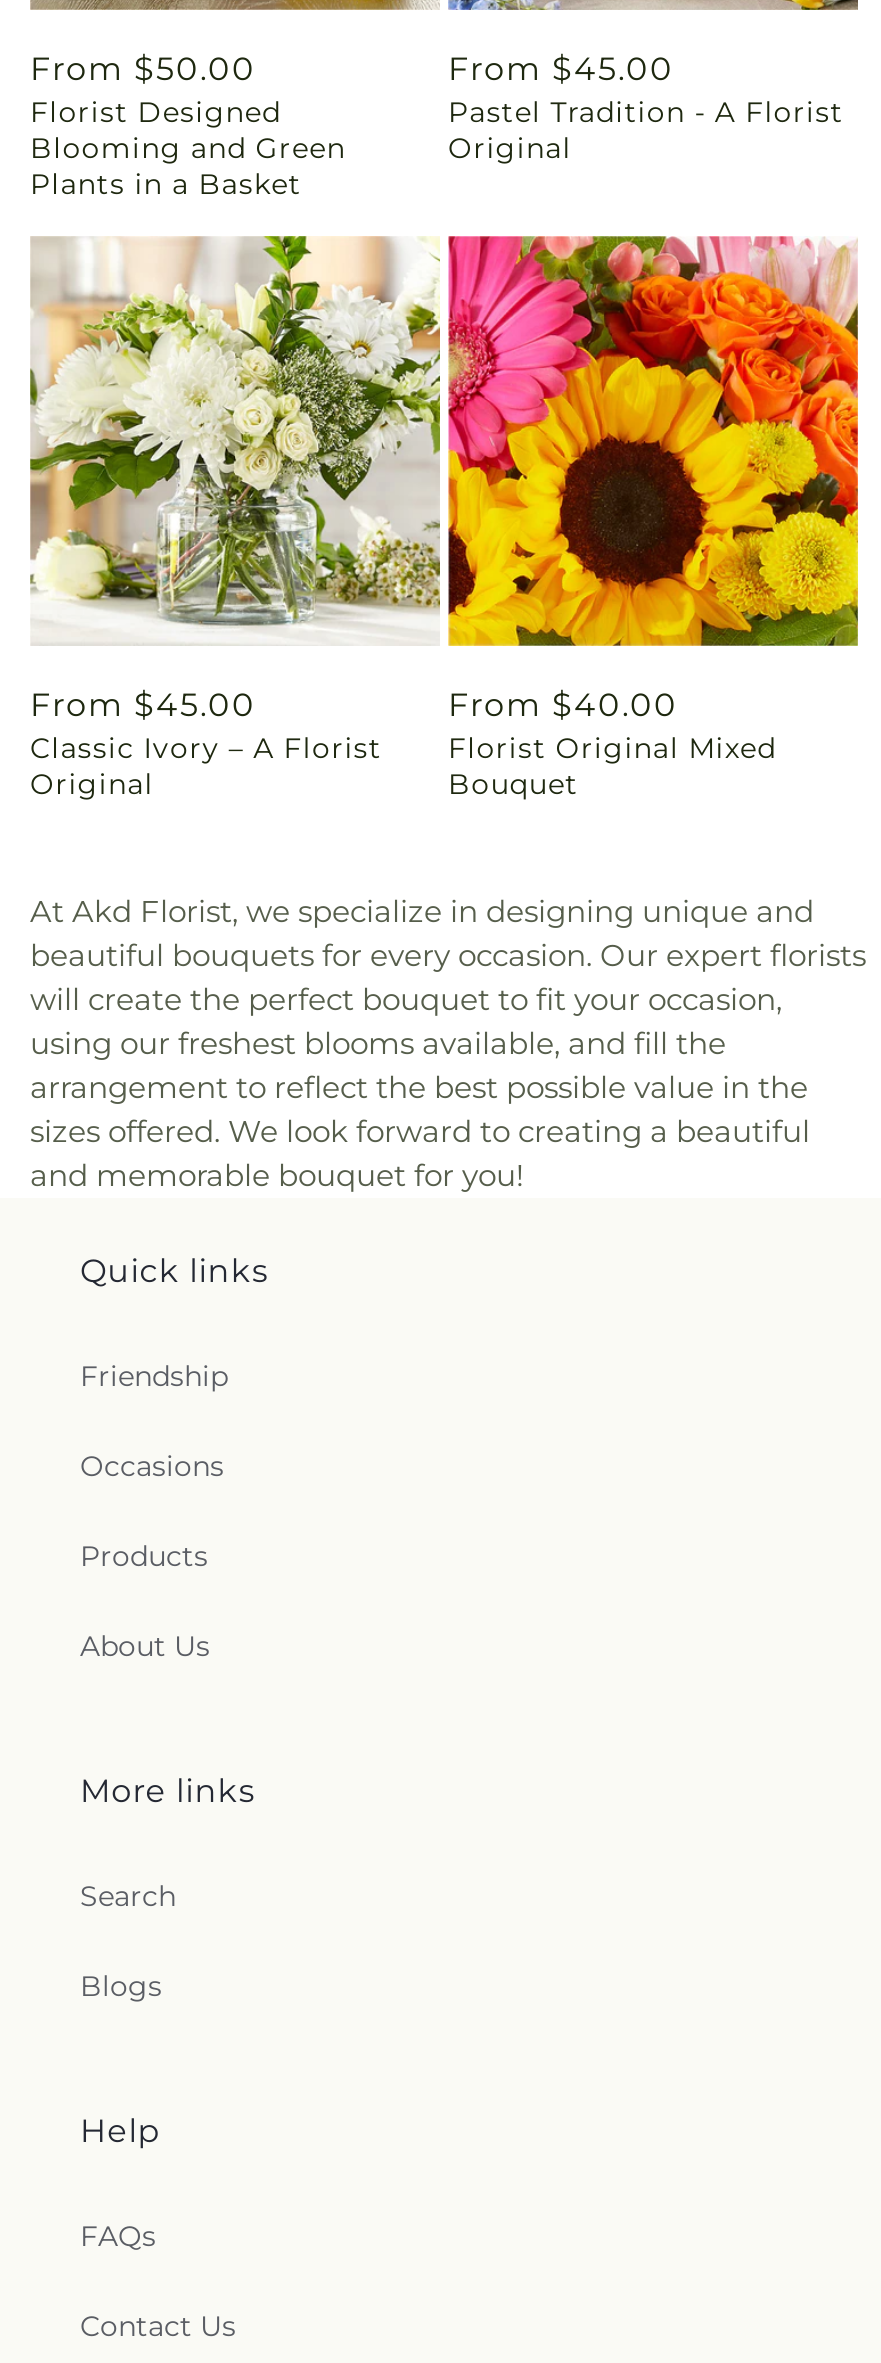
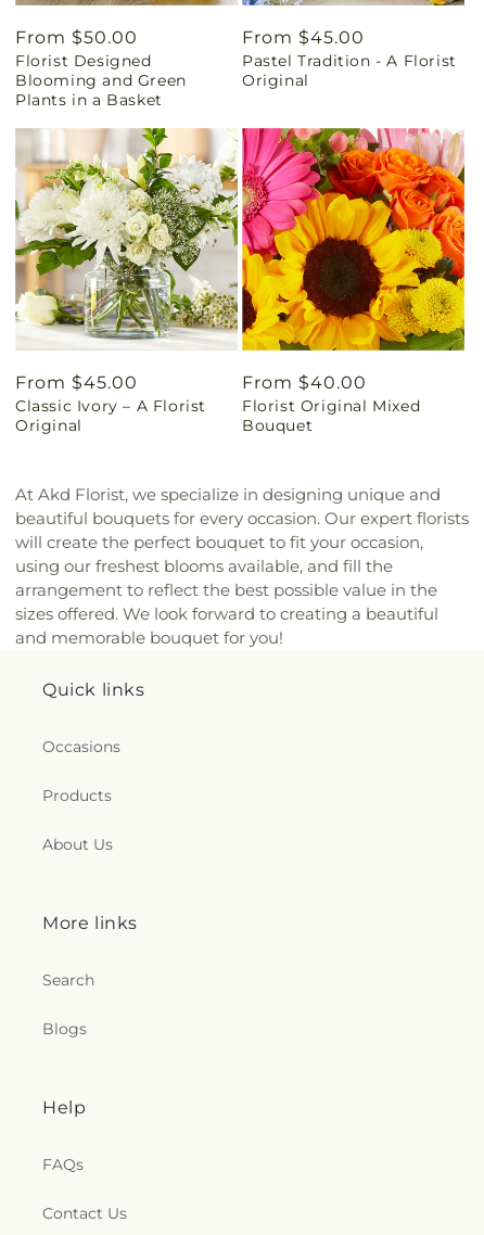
[80,1359,228,1395] Friendship -> none

